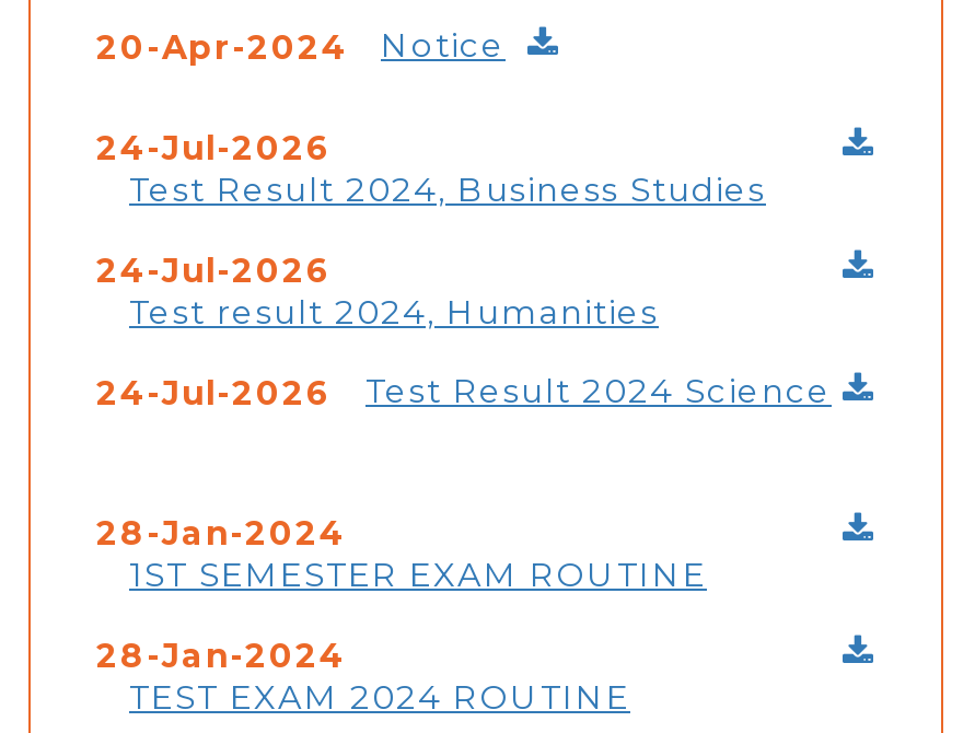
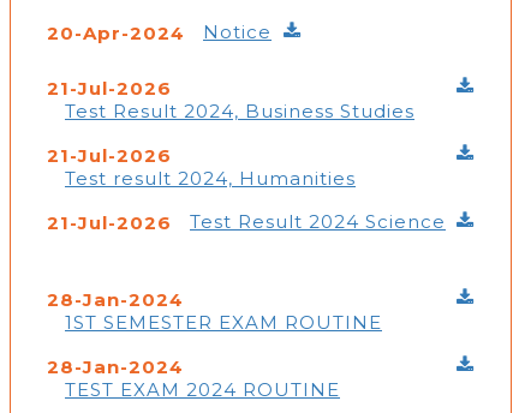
[96,127,333,168] 24-Jul-2026 -> [47,77,172,100] 21-Jul-2026
[96,249,333,291] 24-Jul-2026 -> [47,144,172,167] 21-Jul-2026
[96,370,832,414] 24-Jul-2026 Test Result 2024 Science -> [47,210,446,234] 21-Jul-2026 Test Result 2024 Science

